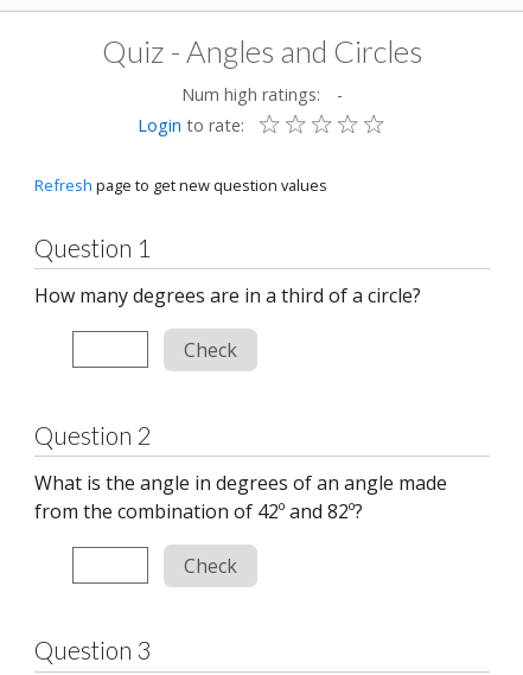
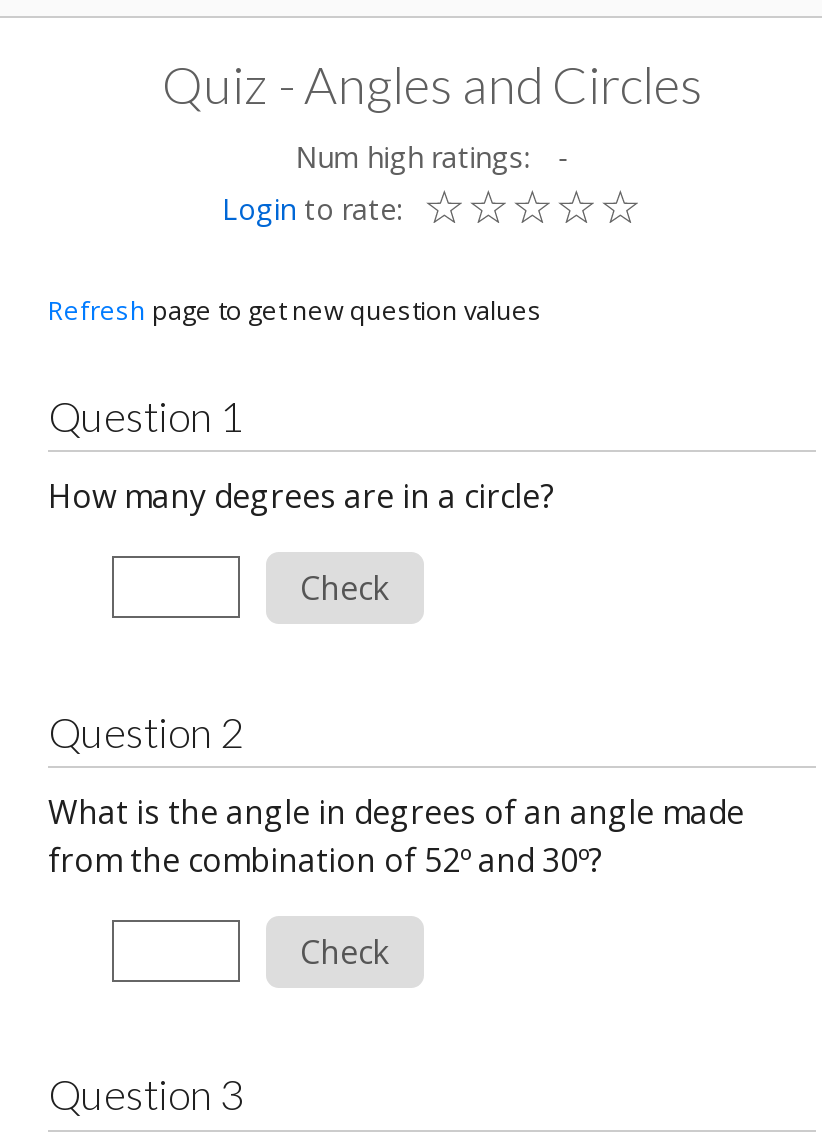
[34,282,421,309] How many degrees are in a third of a circle? -> [48,474,554,518] How many degrees are in a circle?
[34,498,363,524] from the combination of 42º and 82º? -> [48,838,602,882] from the combination of 52º and 30º?

